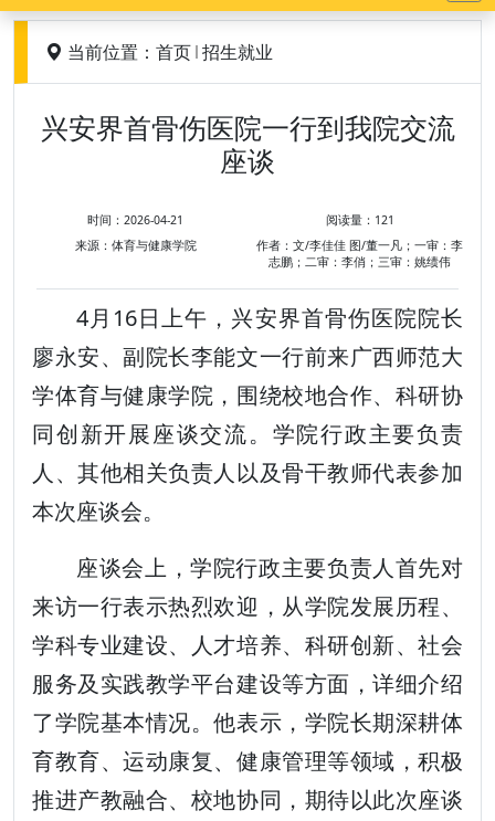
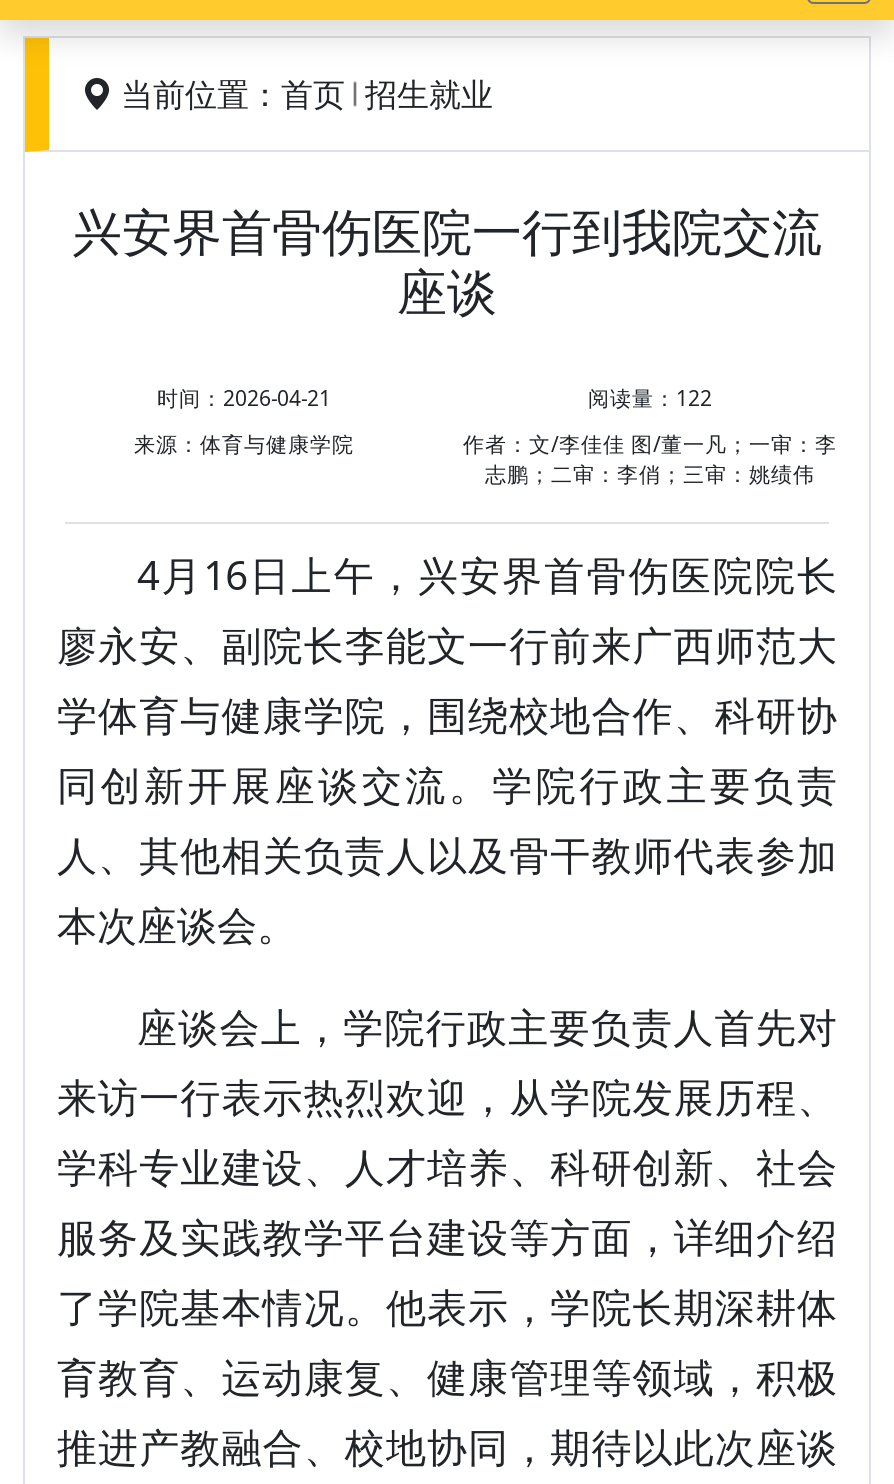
[325,212,394,228] 阅读量：121 -> [588,384,712,412] 阅读量：122

